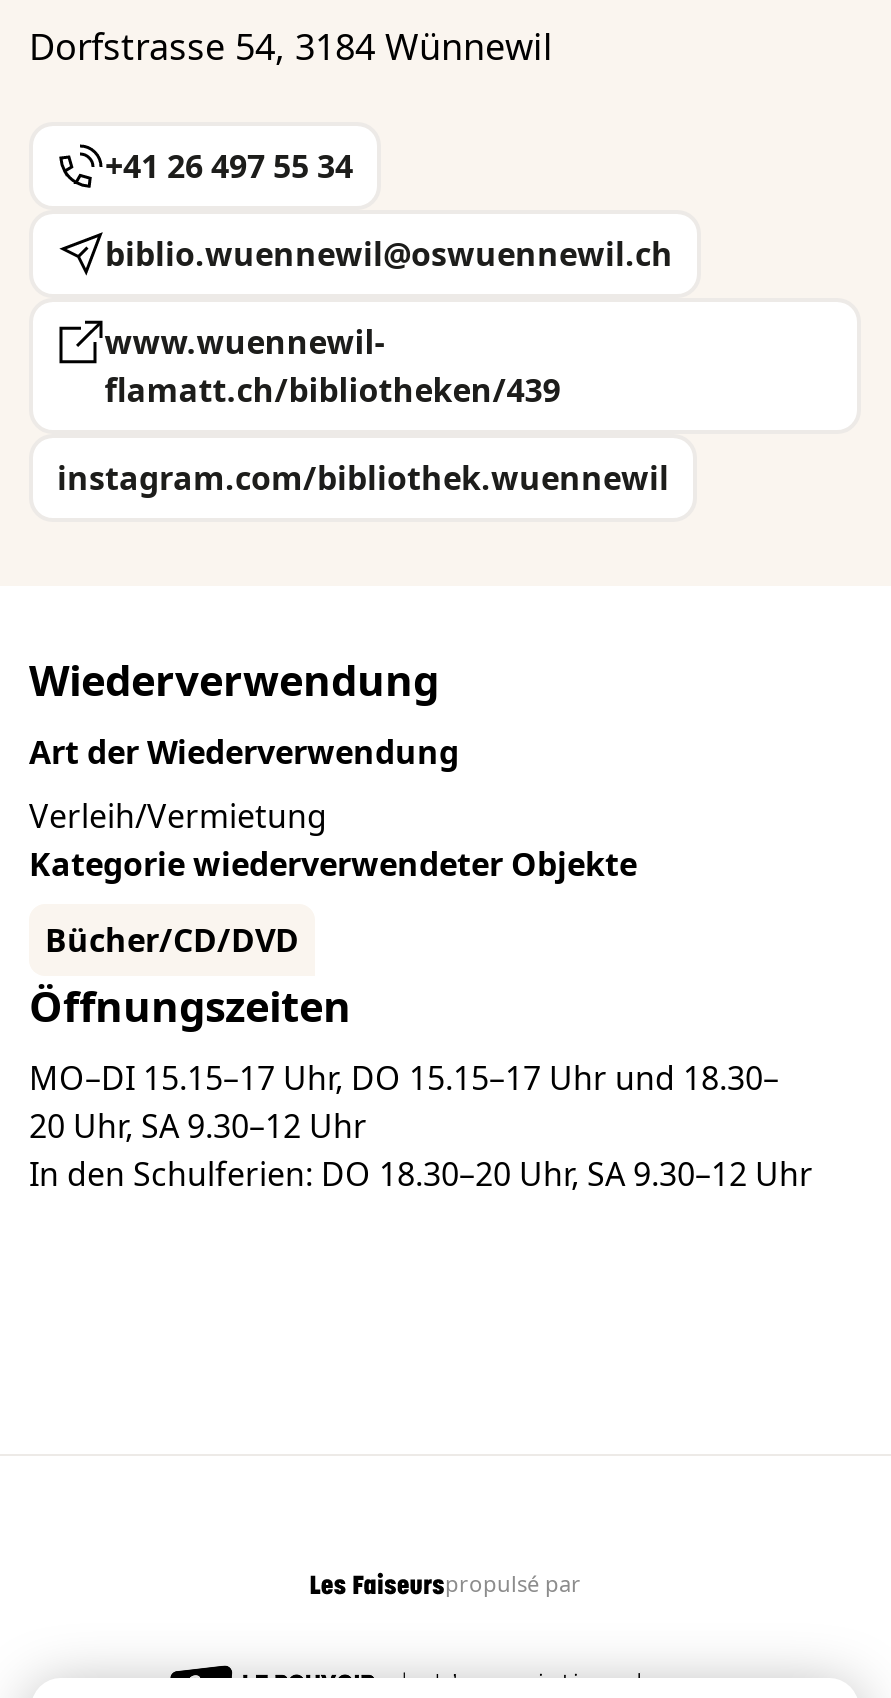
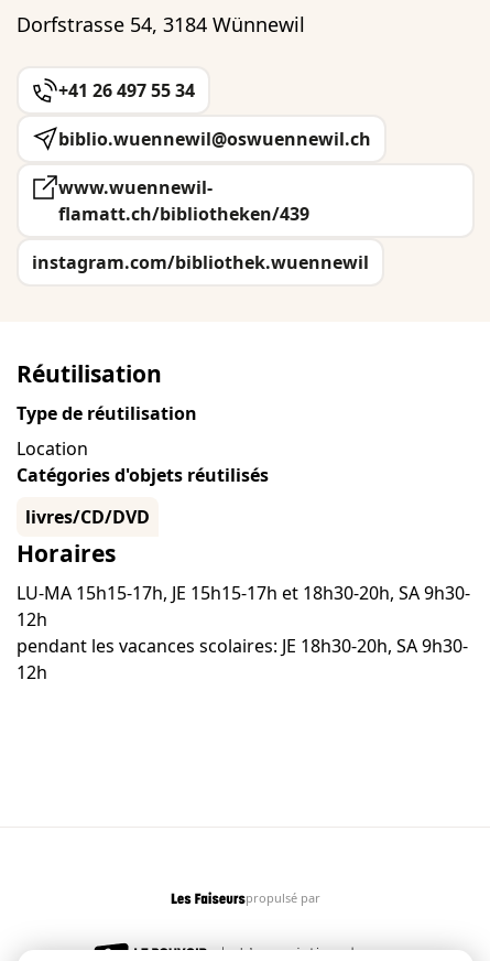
[29,652,459,774] Wiederverwendung | Art der Wiederverwendung -> [17,358,197,425] Réutilisation | Type de réutilisation
[29,794,637,886] Verleih/Vermietung | Kategorie wiederverwendeter Objekte -> [17,436,269,487] Location | Catégories d'objets réutilisés
[29,918,813,1196] Bücher/CD/DVD | Öffnungszeiten | MO–DI 15.15–17 Uhr, DO 15.15–17 Uhr und 18.30– | 20 Uhr, SA 9.30–12 Uhr | In den Schulferien: DO 18.30–20 Uhr, SA 9.30–12 Uhr -> [17,505,470,684] livres/CD/DVD | Horaires | LU-MA 15h15-17h, JE 15h15-17h et 18h30-20h, SA 9h30- | 12h | pendant les vacances scolaires: JE 18h30-20h, SA 9h30- | 12h

